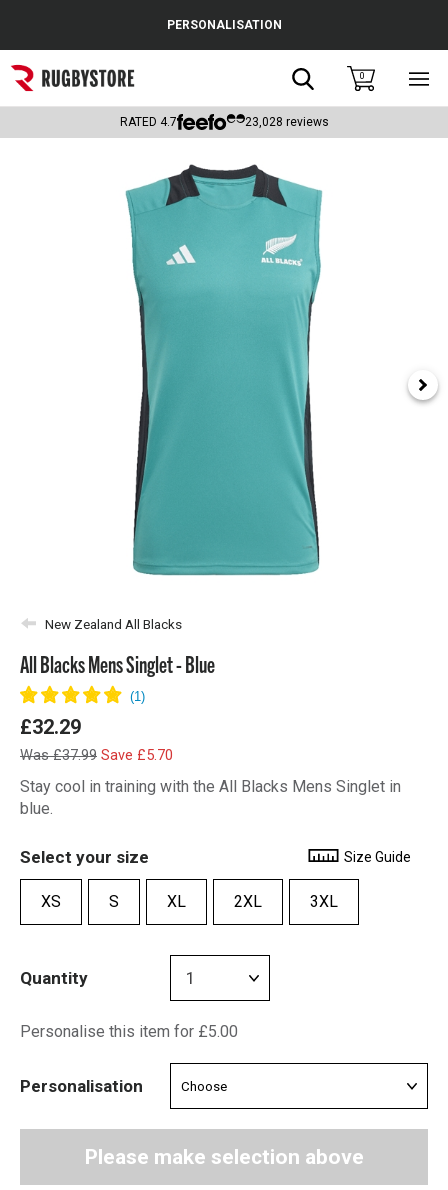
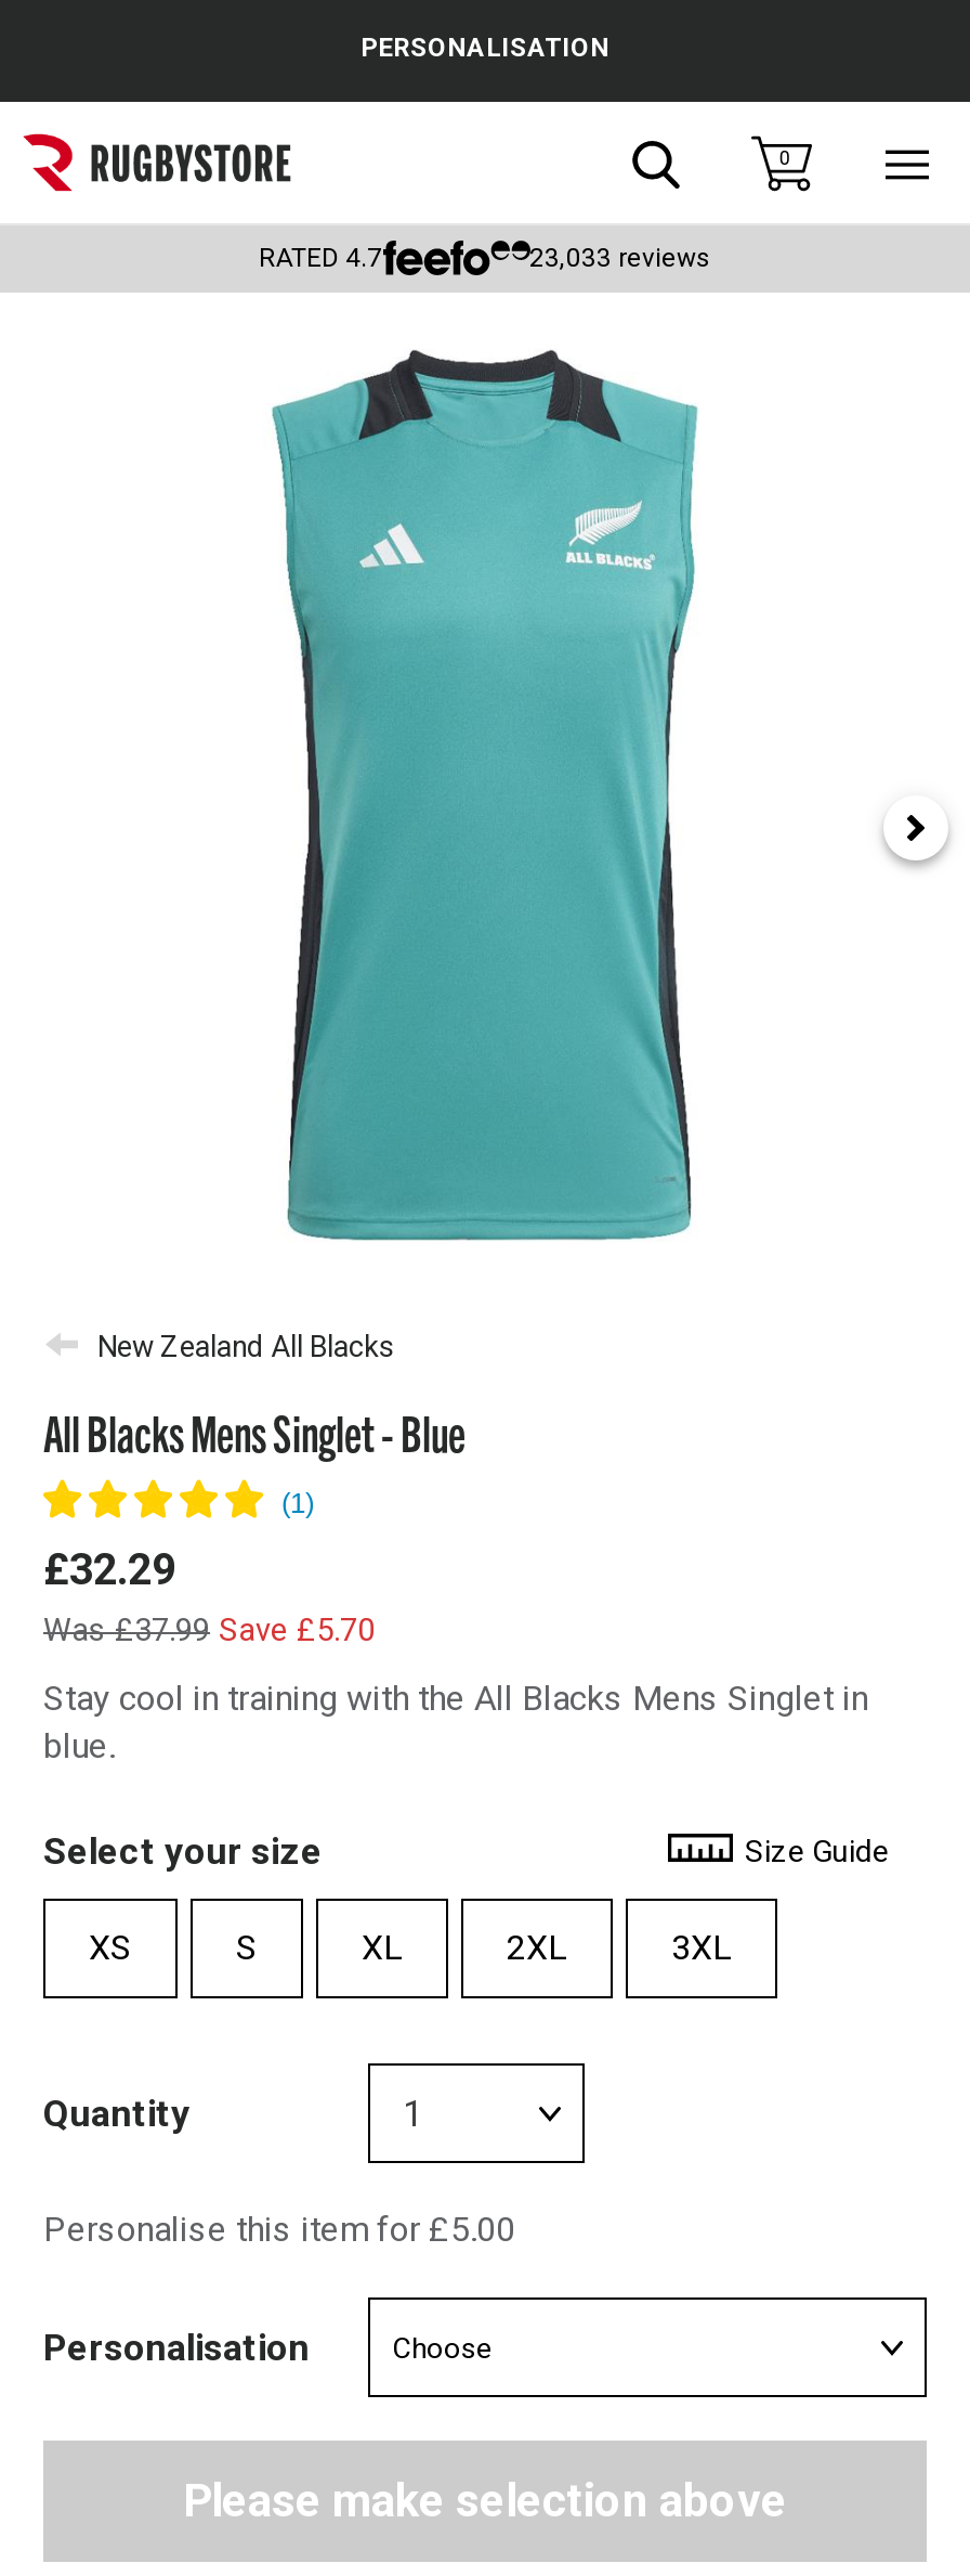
[244,115,328,129] 23,028 reviews -> [529,243,711,273] 23,033 reviews

